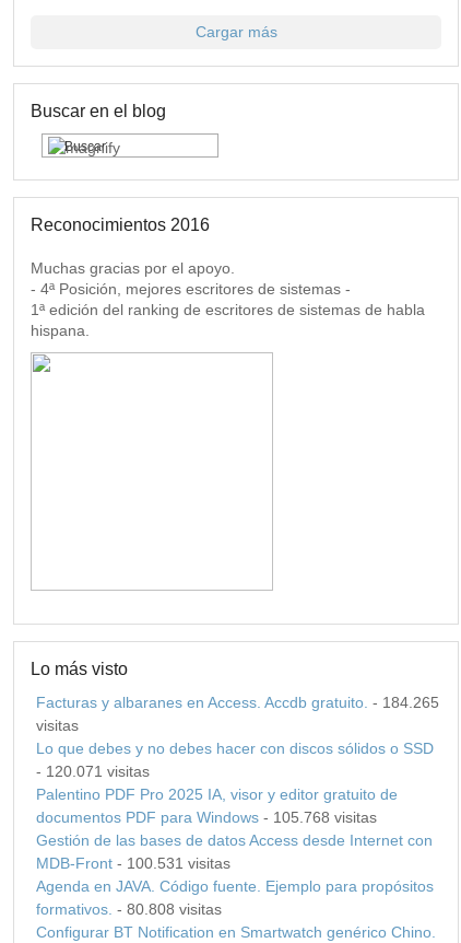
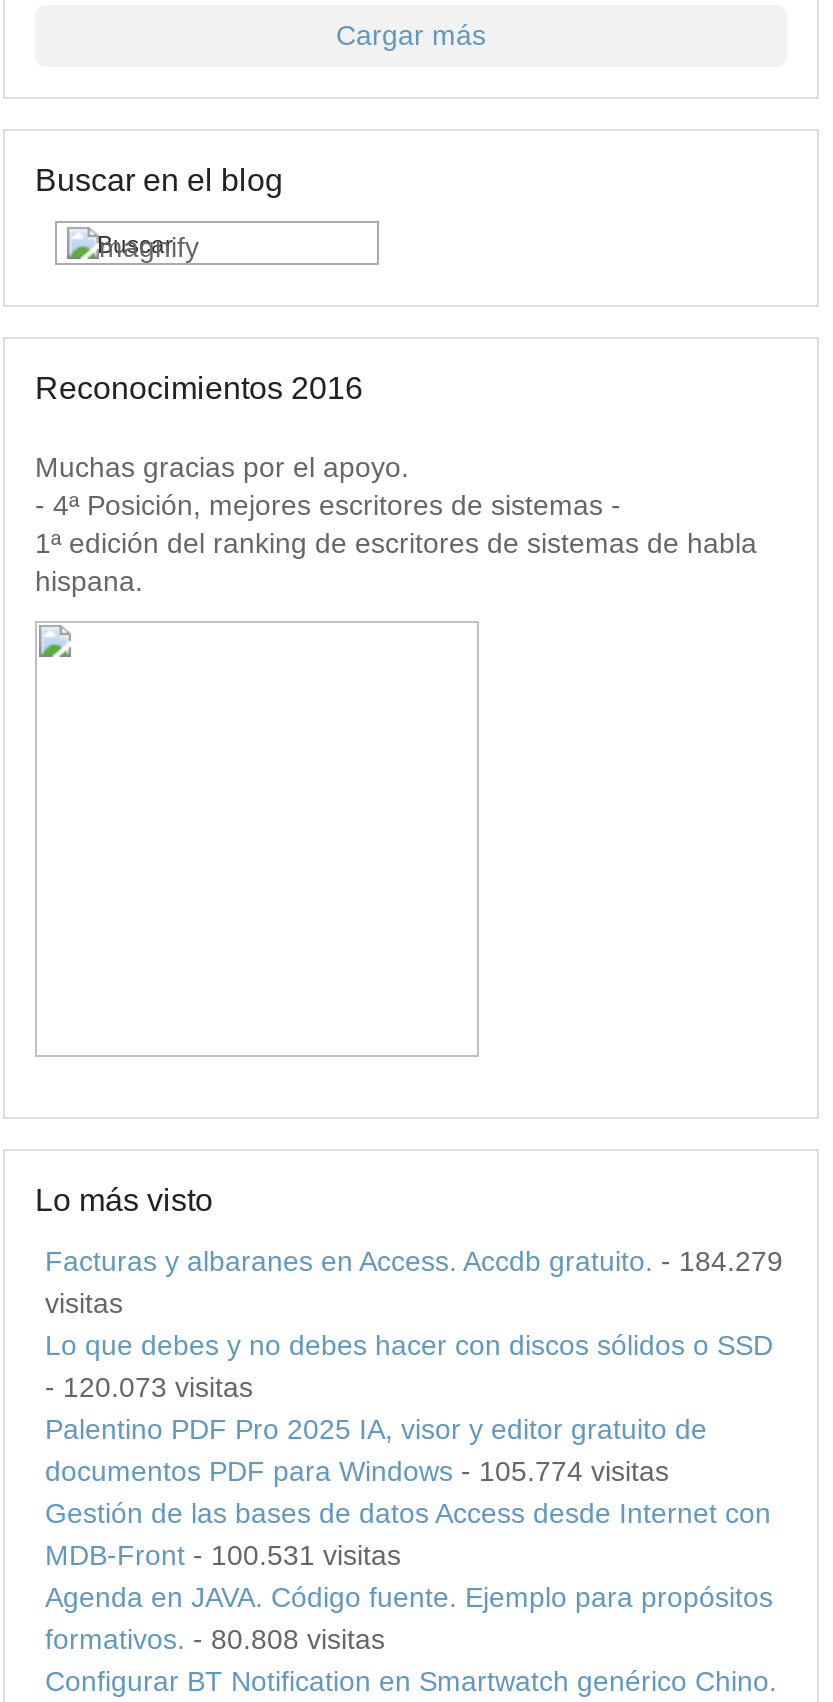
[36,693,439,711] Facturas y albaranes en Access. Accdb gratuito. - 184.265 -> [45,1245,783,1277] Facturas y albaranes en Access. Accdb gratuito. - 184.279
[36,762,150,780] - 120.071 visitas -> [45,1371,253,1403] - 120.073 visitas
[36,808,377,826] documentos PDF para Windows - 105.768 visitas -> [45,1455,669,1487] documentos PDF para Windows - 105.774 visitas

